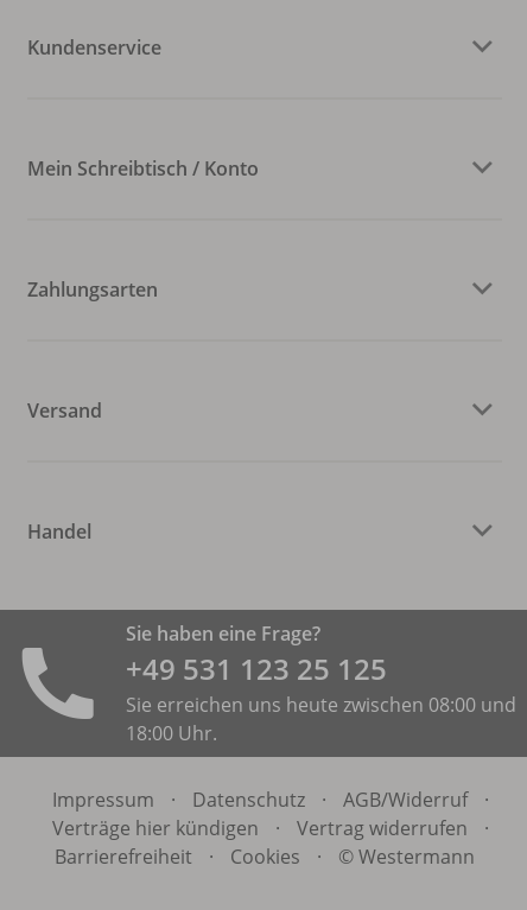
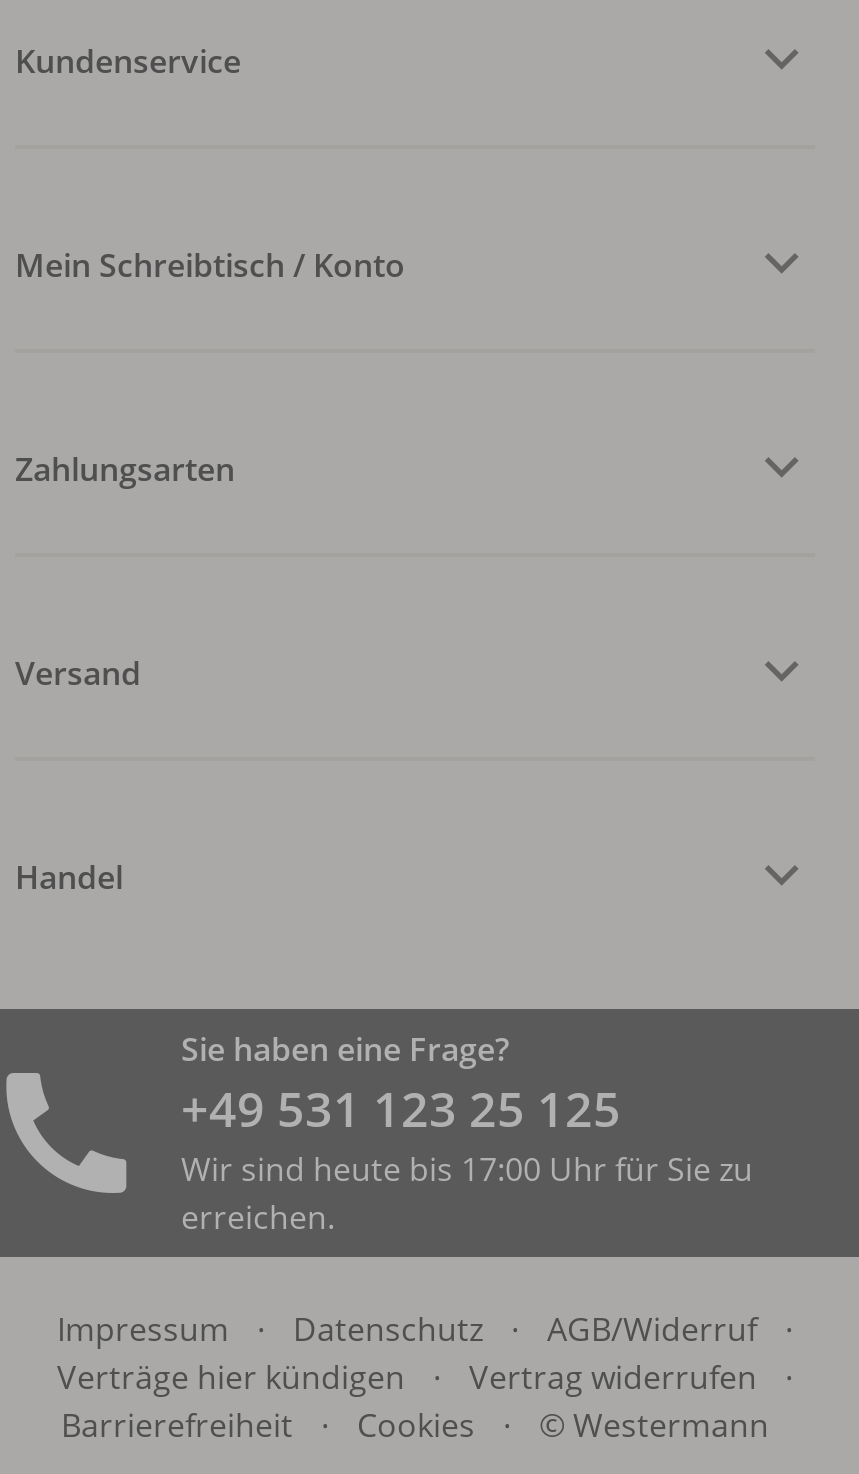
[126,691,516,746] Sie erreichen uns heute zwischen 08:00 und | 18:00 Uhr. -> [181,1146,753,1238] Wir sind heute bis 17:00 Uhr für Sie zu | erreichen.

